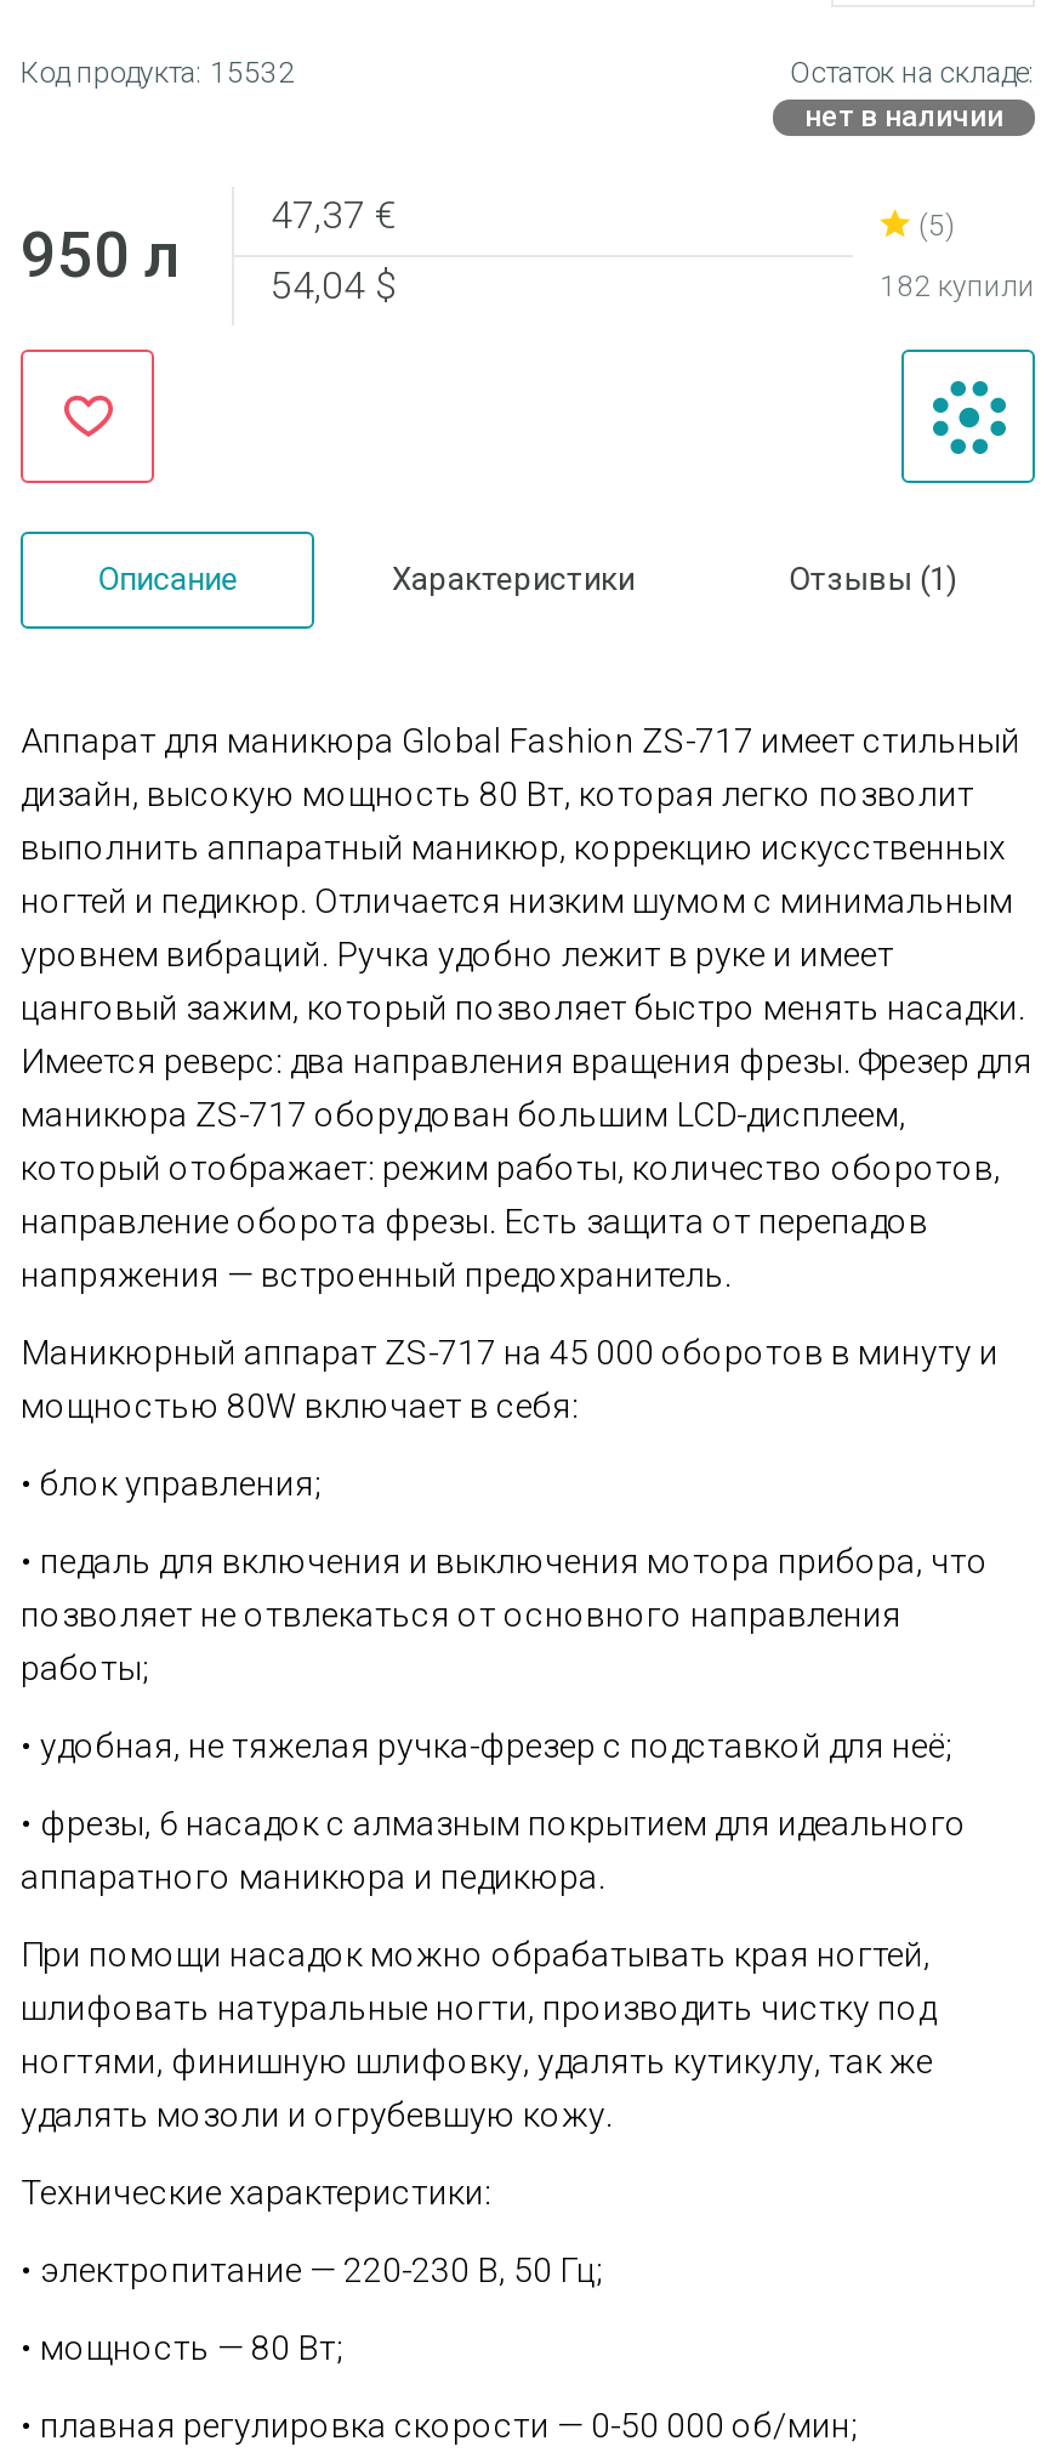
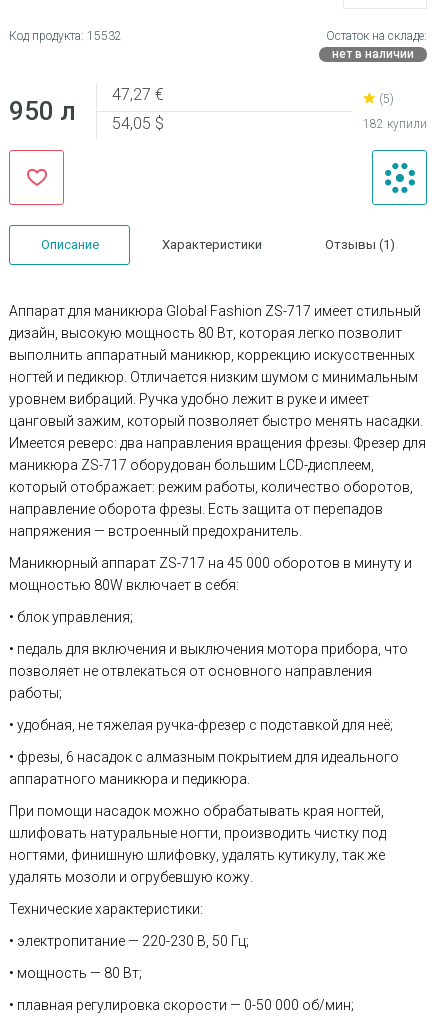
[271,192,397,238] 47,37 € -> [112,85,164,104] 47,27 €
[21,218,397,308] 950 л 54,04 $ -> [9,96,164,133] 950 л 54,05 $

